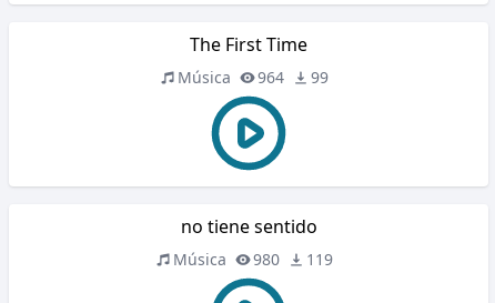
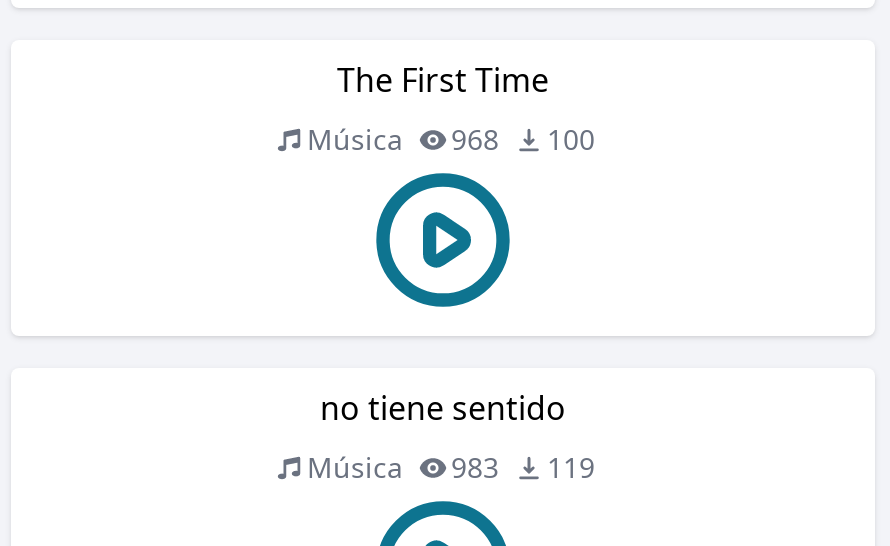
[257,67,284,88] 964 -> [451,120,499,158] 968
[311,67,329,88] 99 -> [547,120,595,158] 100
[173,249,333,270] Música 980 119 -> [307,448,595,486] Música 983 119

